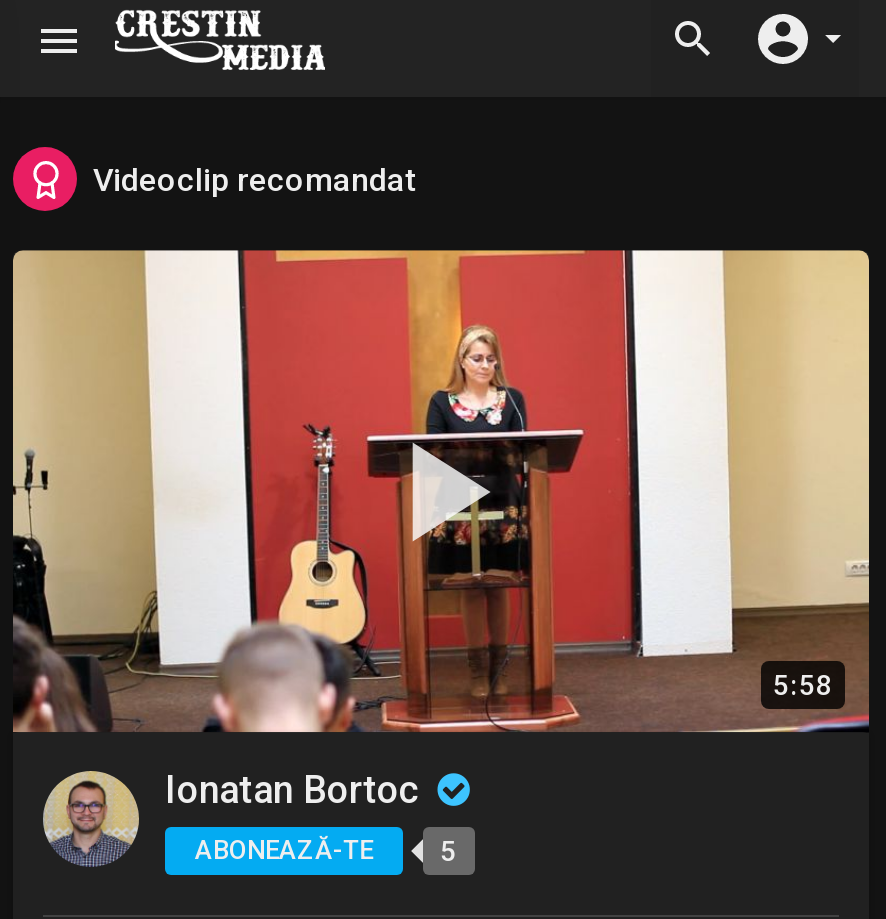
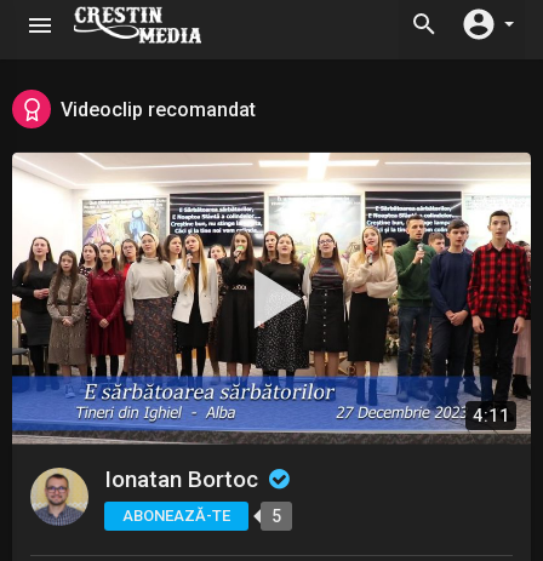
[11,249,871,733] [image] | 5:58 -> [11,151,532,445] [image] | 4:11

